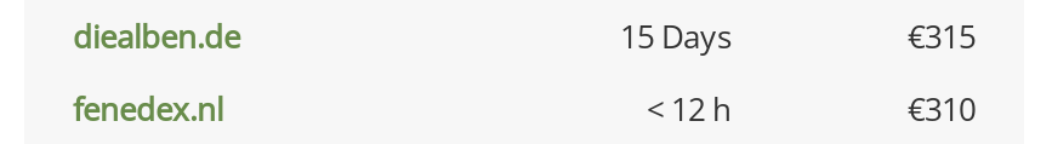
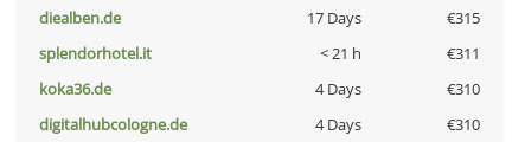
[620,15,732,58] 15 Days -> [306,7,361,28] 17 Days
[73,87,732,131] fenedex.nl | < 12 h -> [39,43,480,135] splendorhotel.it | < 21 h | €311 | koka36.de | 4 Days | €310 | digitalhubcologne.de | 4 Days

